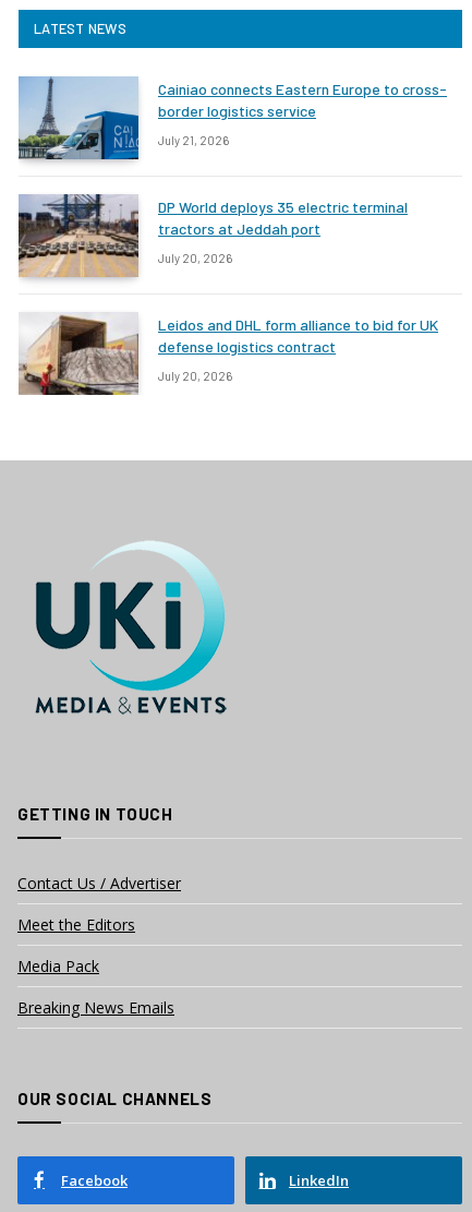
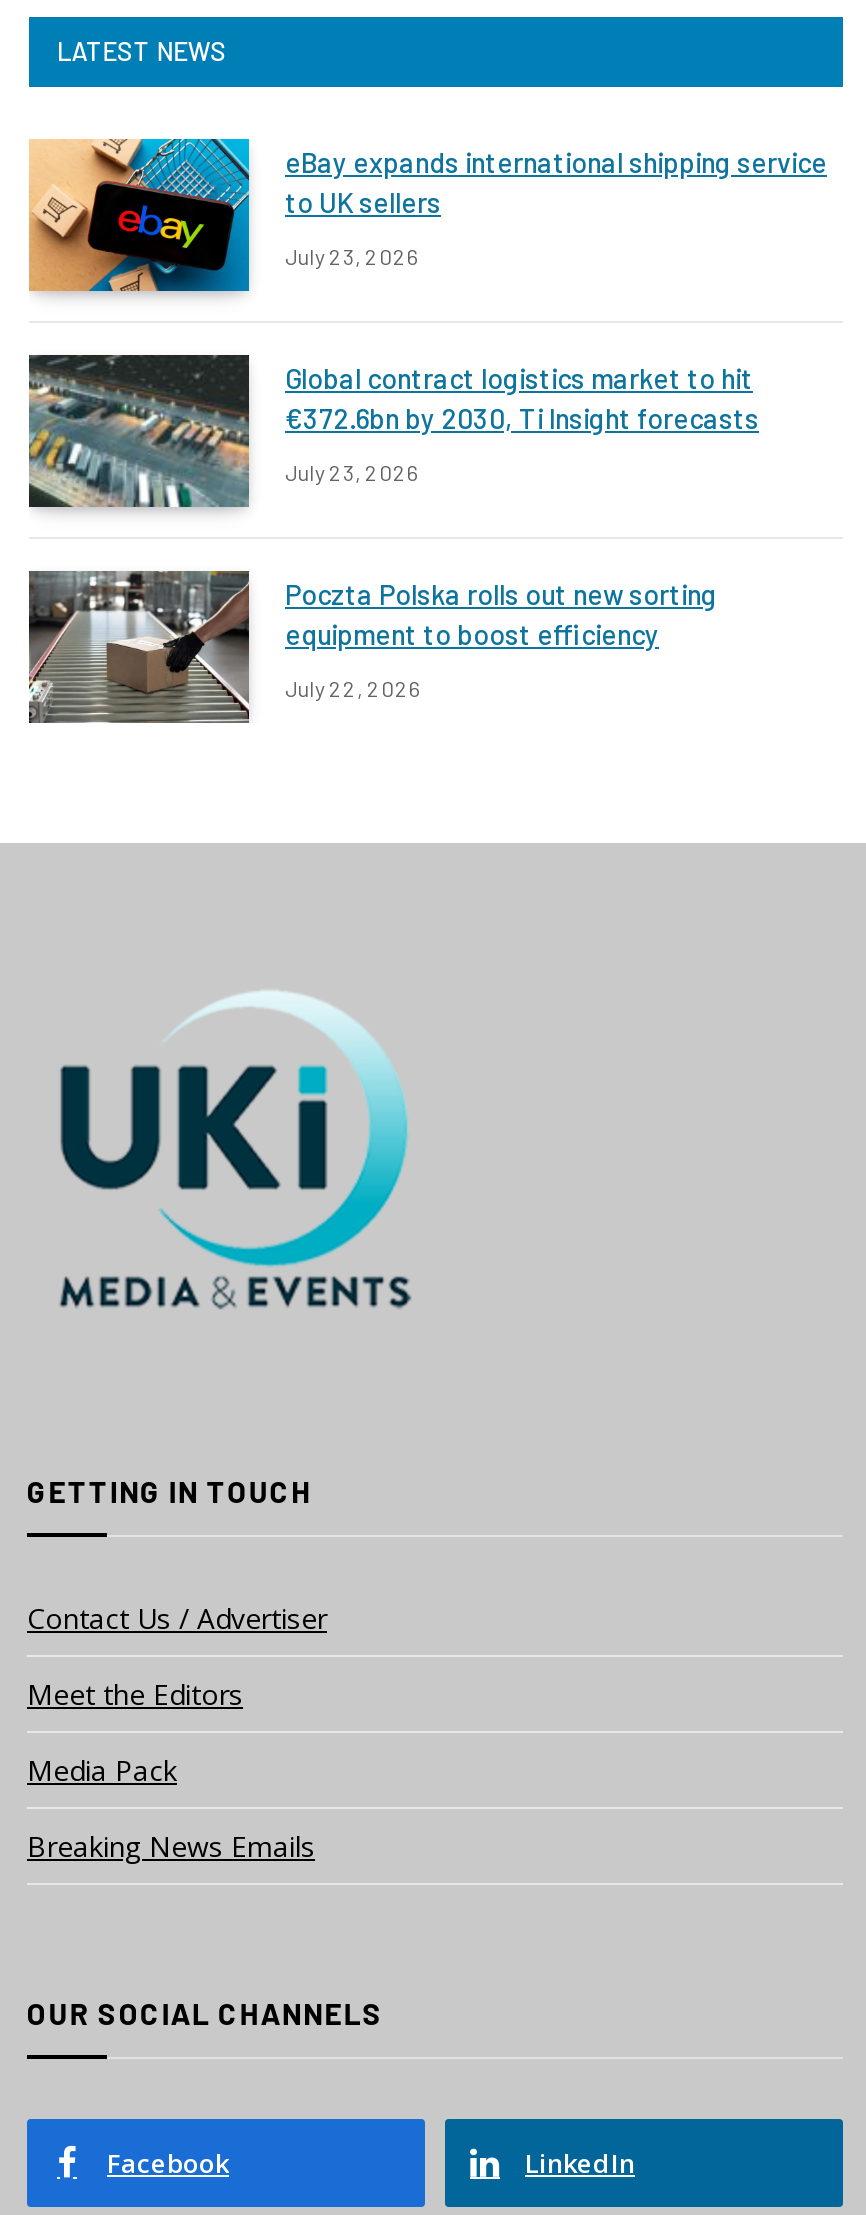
[17,75,447,160] [image] | Cainiao connects Eastern Europe to cross- | border logistics service -> [27,139,827,293] [image] | eBay expands international shipping service | to UK sellers
[158,133,229,147] July 21, 2026 -> [285,243,419,269] July 23, 2026
[17,194,408,277] [image] | DP World deploys 35 electric terminal | tractors at Jeddah port -> [27,353,759,509] [image] | Global contract logistics market to hit | €372.6bn by 2030, Ti Insight forecasts
[158,251,232,265] July 20, 2026 -> [285,459,419,485] July 23, 2026
[19,312,438,396] [image] | Leidos and DHL form alliance to bid for UK | defense logistics contract -> [27,569,717,723] [image] | Poczta Polska rolls out new sorting | equipment to boost efficiency
[158,369,232,383] July 20, 2026 -> [285,675,421,701] July 22, 2026

